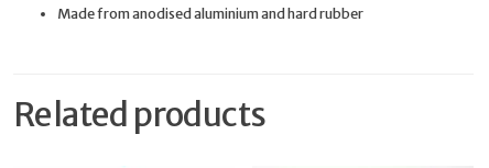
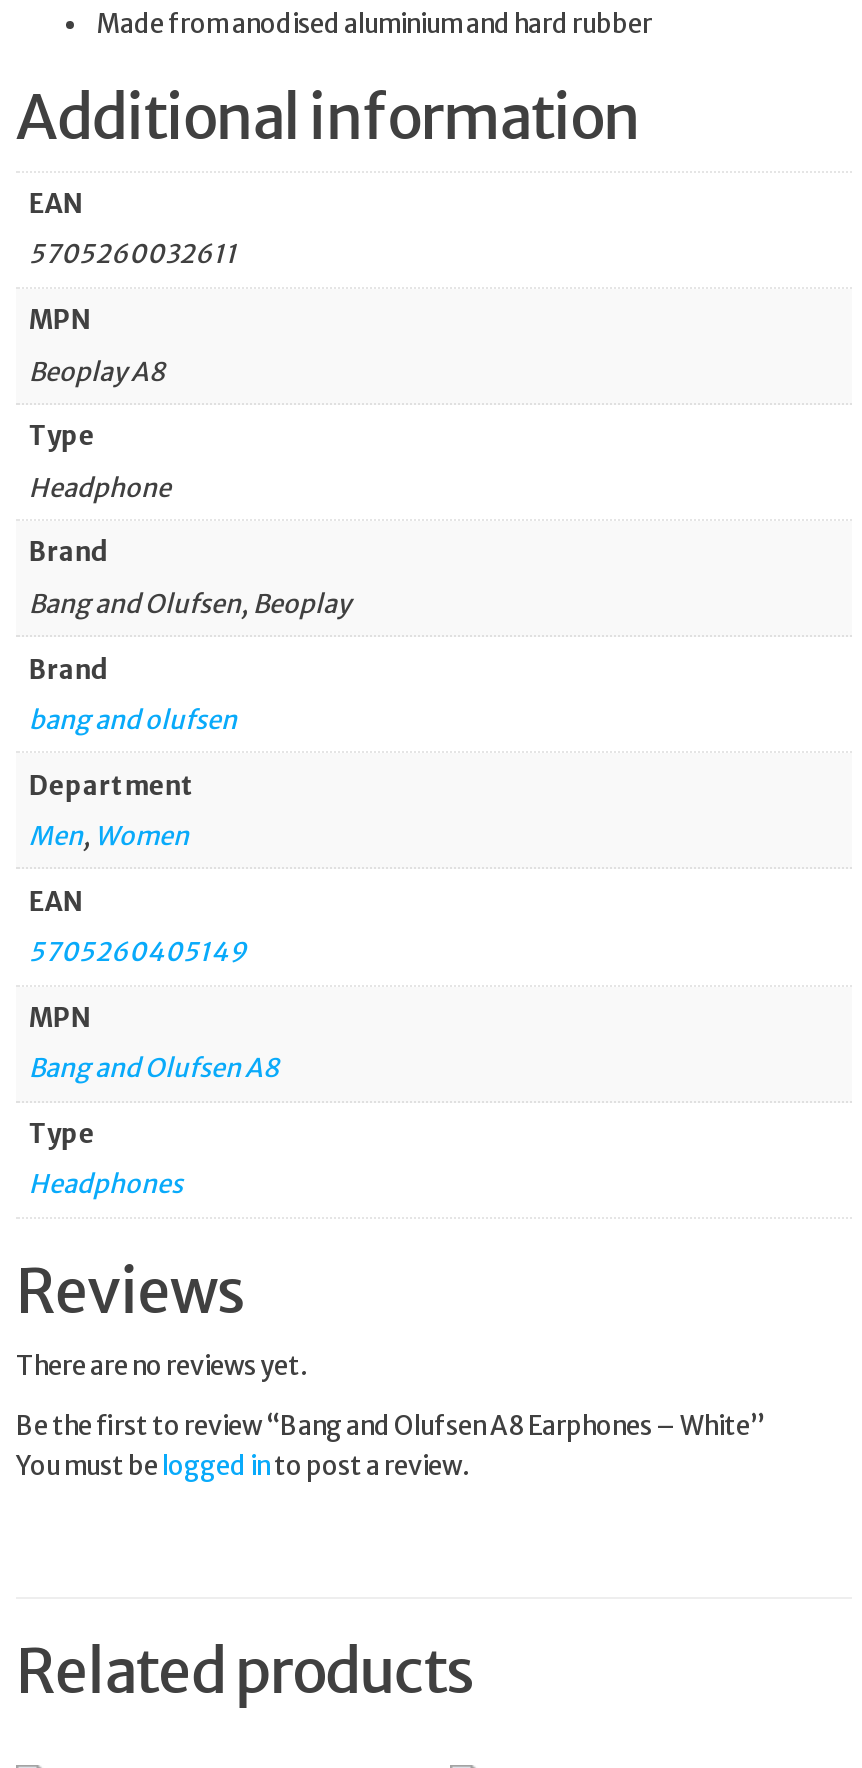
none -> [16,78,764,1481] Additional information | EAN | 5705260032611 | MPN | Beoplay A8 | Type | Headphone | Brand | Bang and Olufsen, Beoplay | Brand | bang and olufsen | Department | Men, Women | EAN | 5705260405149 | MPN | Bang and Olufsen A8 | Type | Headphones | Reviews | There are no reviews yet. | Be the first to review “Bang and Olufsen A8 Earphones – White” | You must be logged into post a review.

